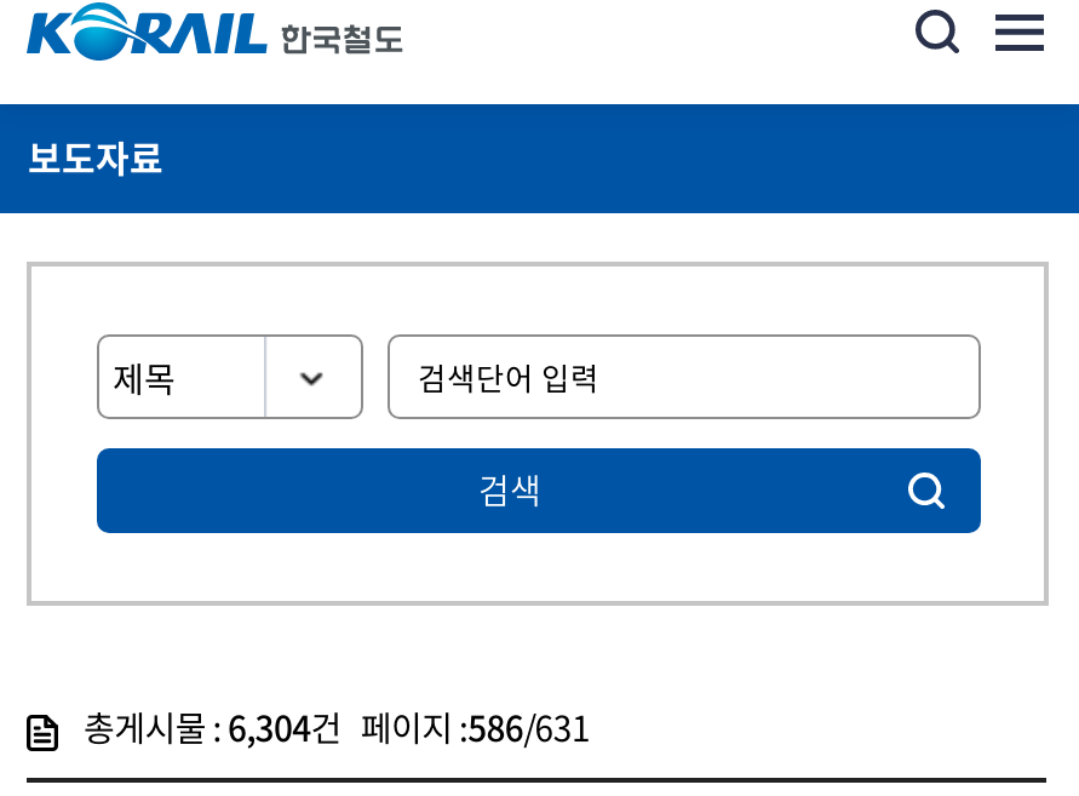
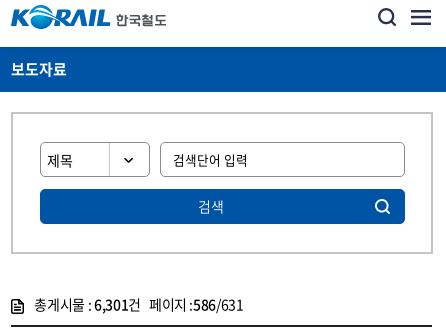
[83,703,590,751] 총게시물 : 6,304건 페이지 : 586/631 -> [34,294,244,314] 총게시물 : 6,301건 페이지 : 586/631

